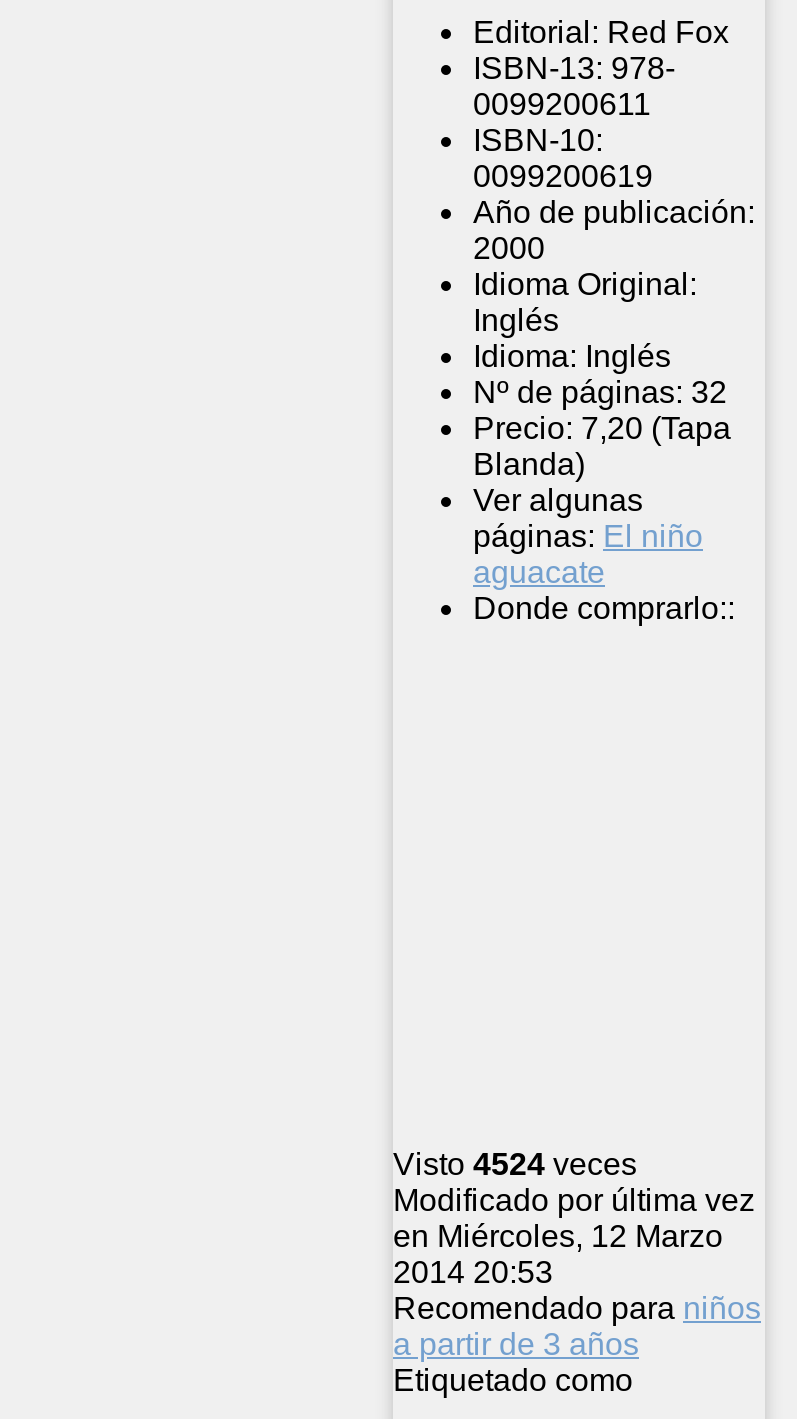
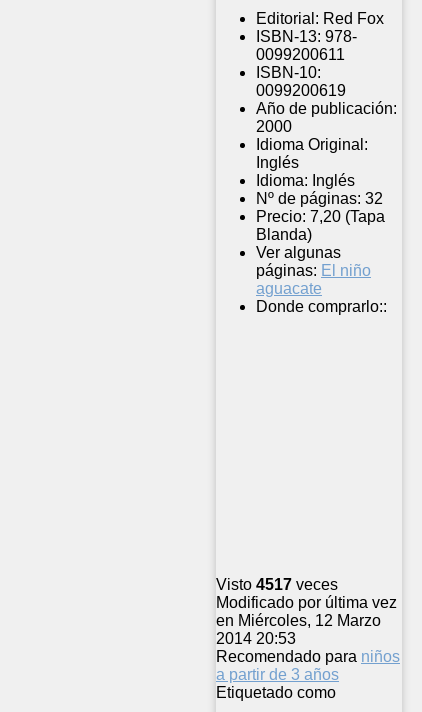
[393,1147,637,1181] Visto 4524 veces -> [216,576,338,593] Visto 4517 veces

